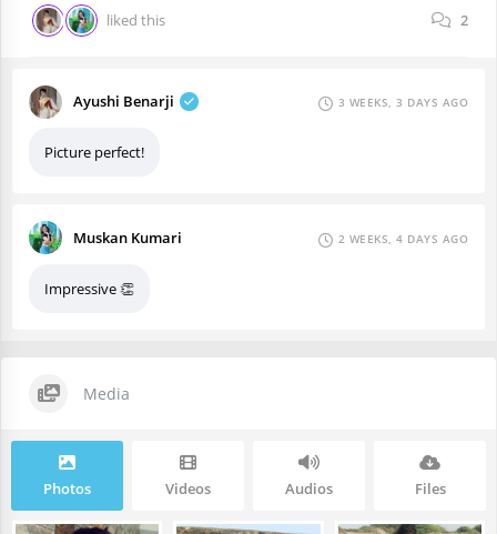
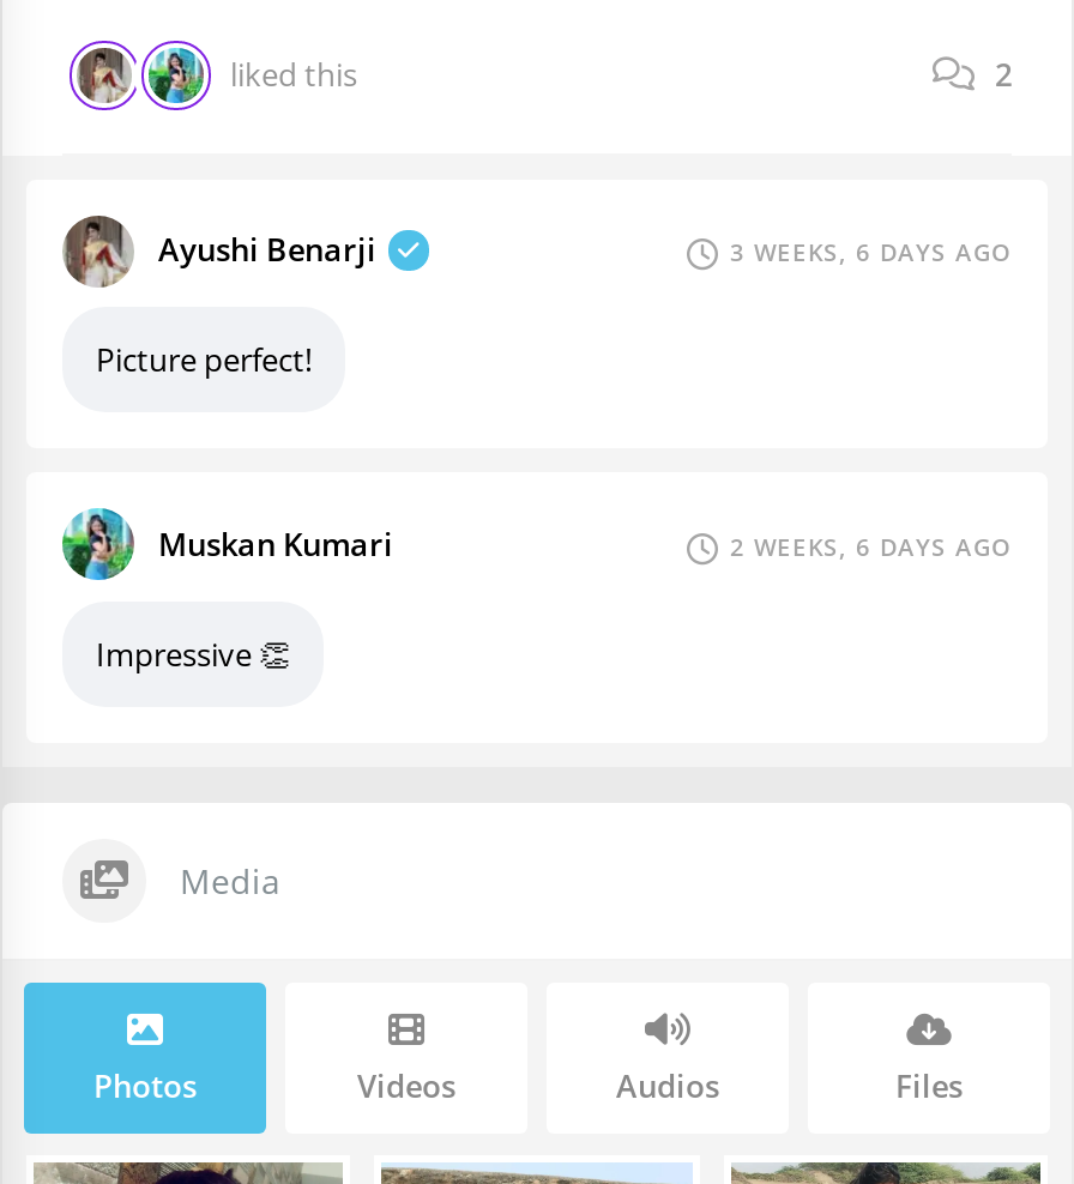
[338,95,468,110] 3 WEEKS, 3 DAYS AGO -> [730,235,1012,269] 3 WEEKS, 6 DAYS AGO
[338,230,468,246] 2 WEEKS, 4 DAYS AGO -> [730,528,1012,562] 2 WEEKS, 6 DAYS AGO

